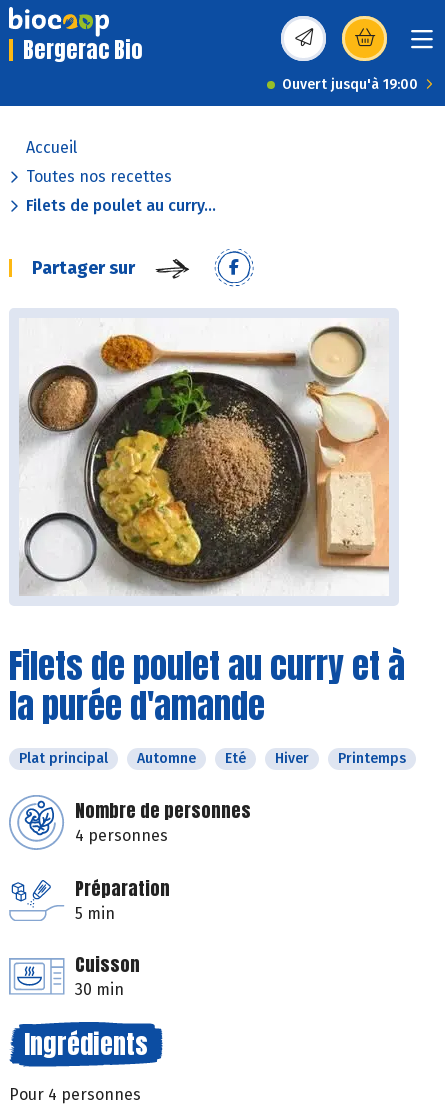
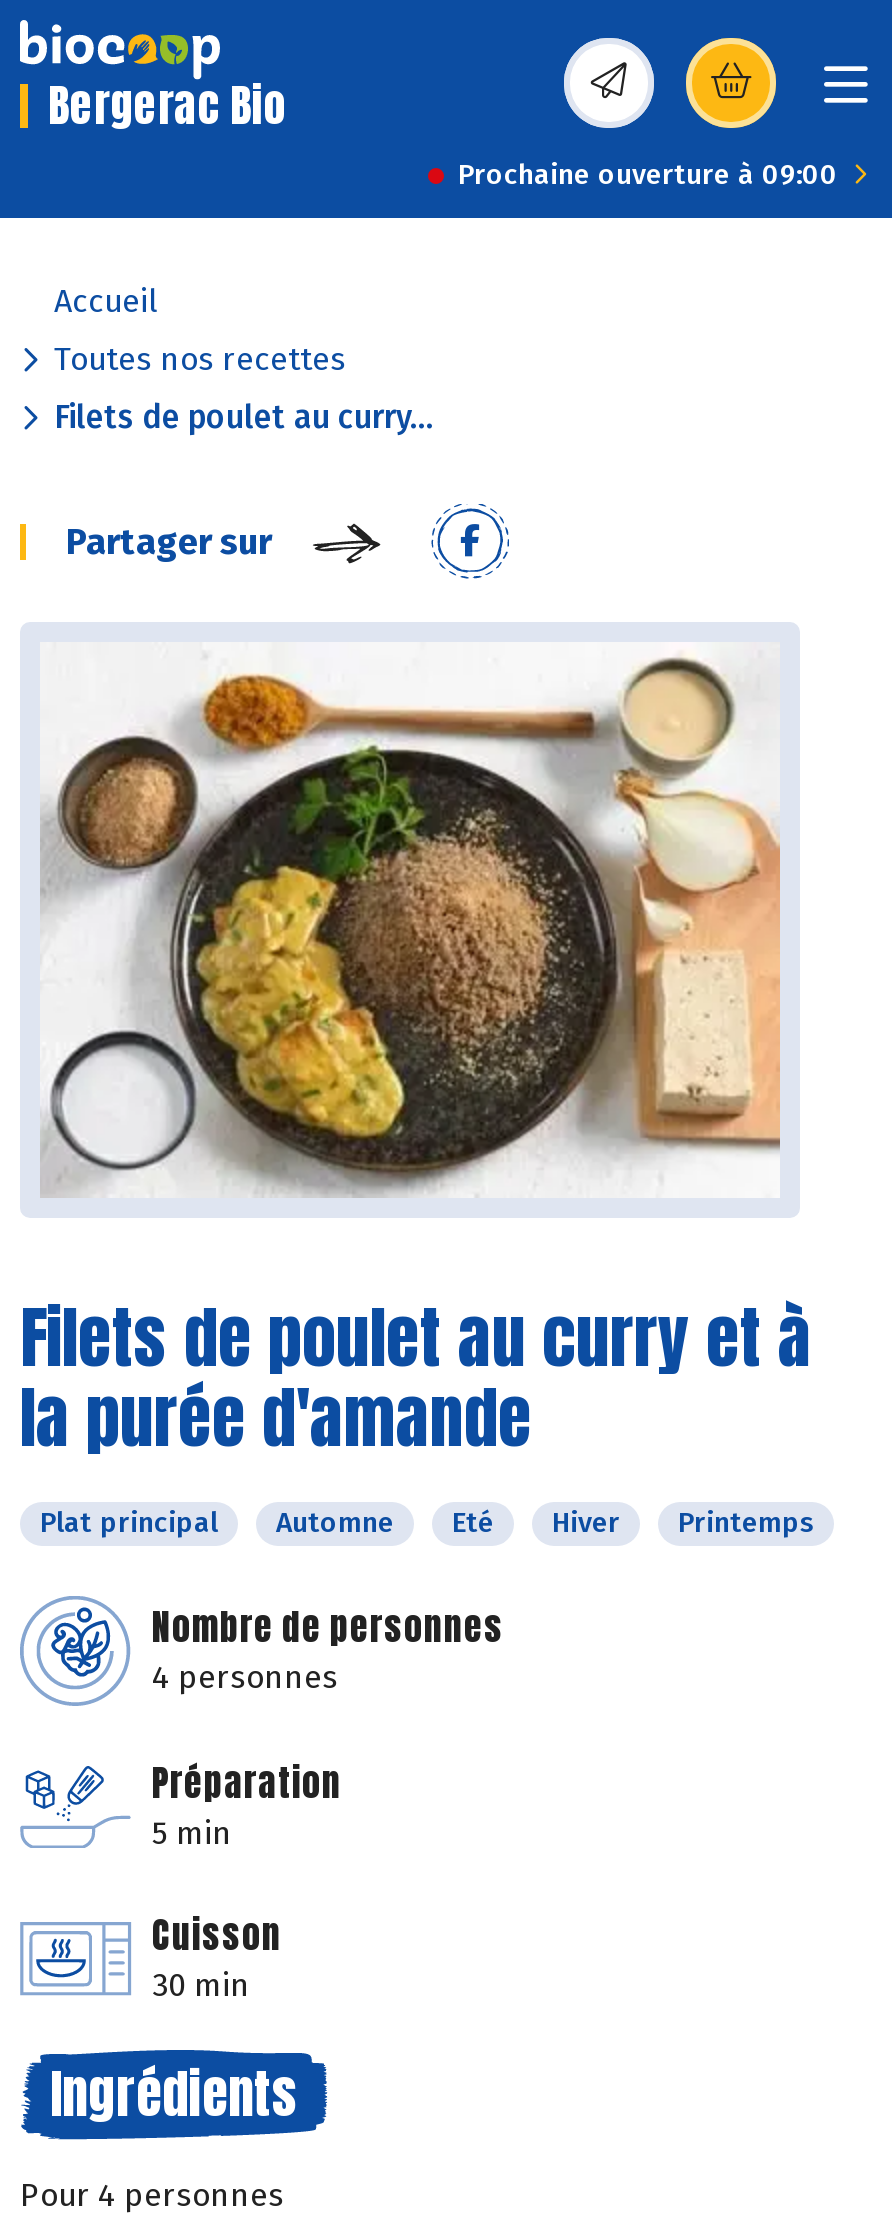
[282,76,418,93] Ouvert jusqu'à 19:00 -> [458,158,838,192] Prochaine ouverture à 09:00

